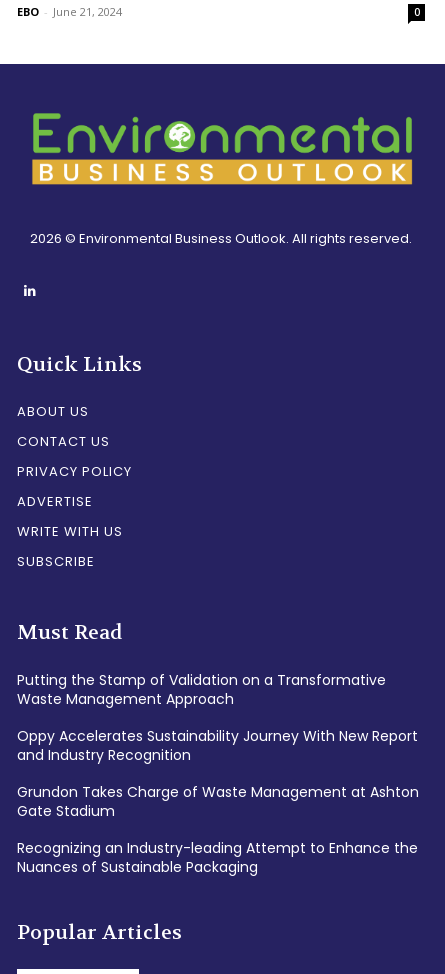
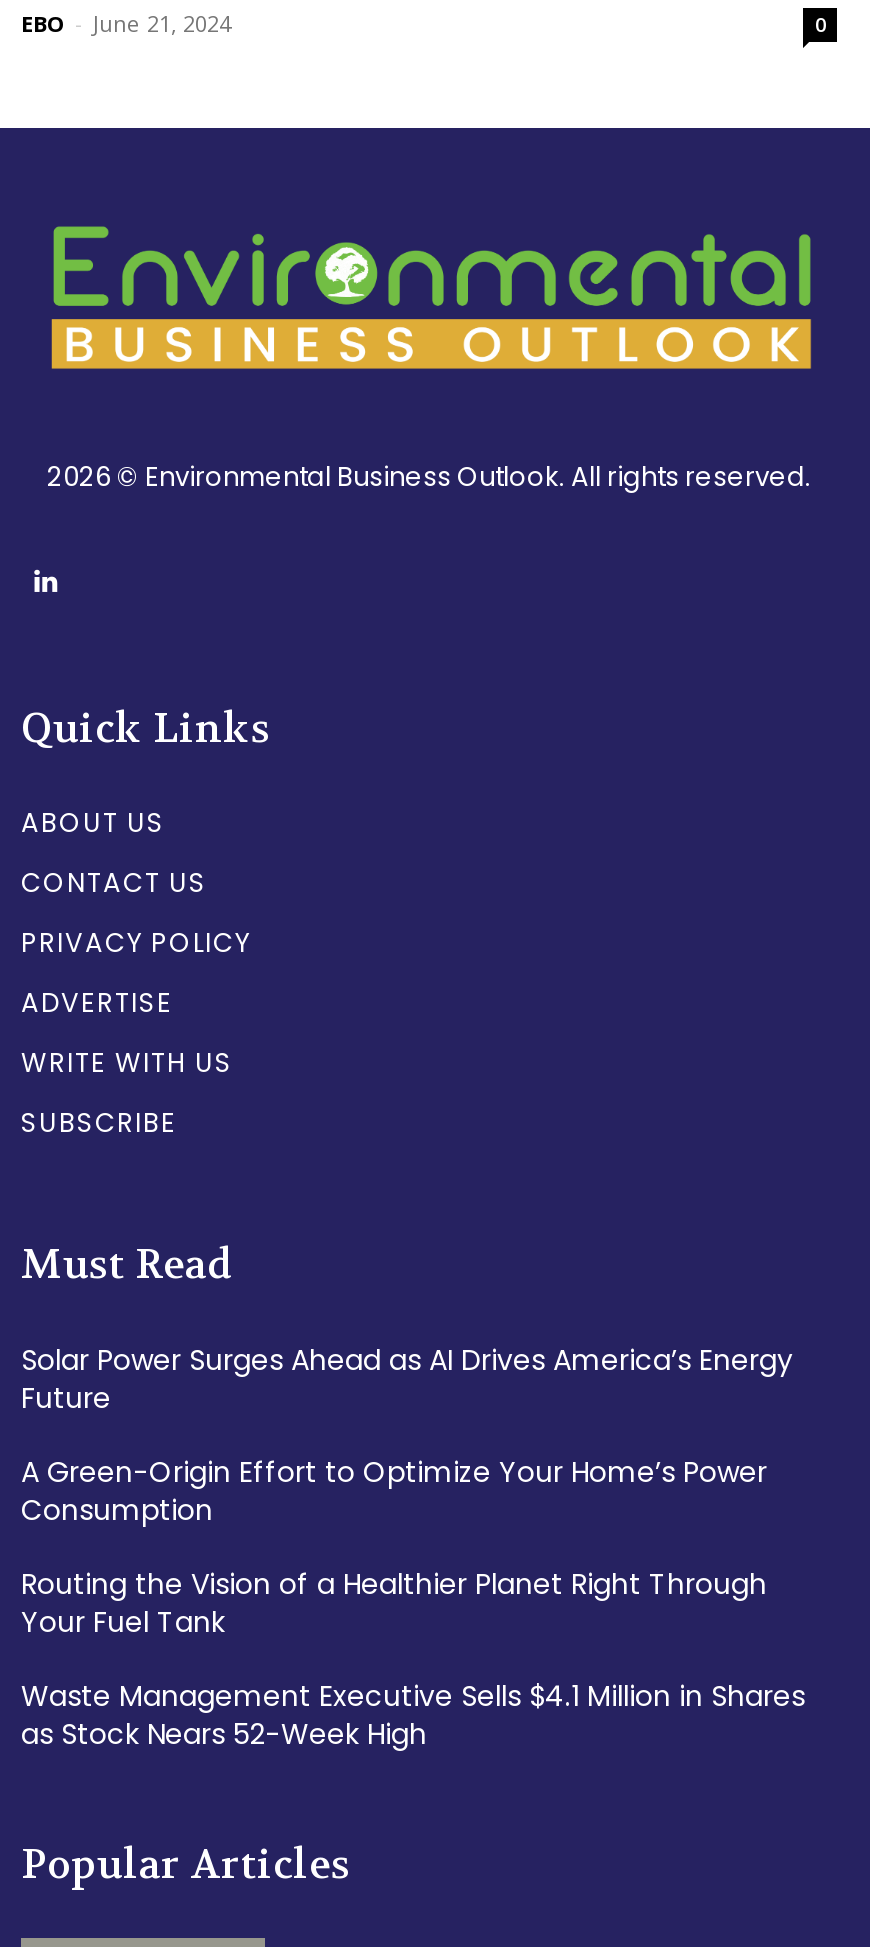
[17,670,386,709] Putting the Stamp of Validation on a Transformative | Waste Management Approach -> [21,1340,793,1418] Solar Power Surges Ahead as AI Drives America’s Energy | Future
[17,726,418,765] Oppy Accelerates Sustainability Journey With New Report | and Industry Recognition -> [21,1452,767,1530] A Green-Origin Effort to Optimize Your Home’s Power | Consumption
[17,782,419,821] Grundon Takes Charge of Waste Management at Ashton | Gate Stadium -> [21,1564,767,1642] Routing the Vision of a Healthier Planet Right Through | Your Fuel Tank
[17,838,418,877] Recognizing an Industry-leading Attempt to Enhance the | Nuances of Sustainable Packaging -> [21,1676,805,1754] Waste Management Executive Sells $4.1 Million in Shares | as Stock Nears 52-Week High

